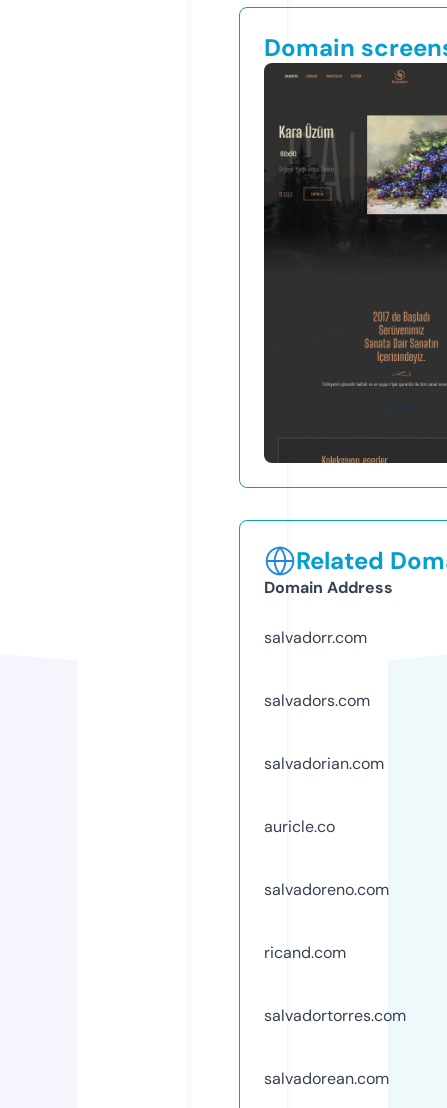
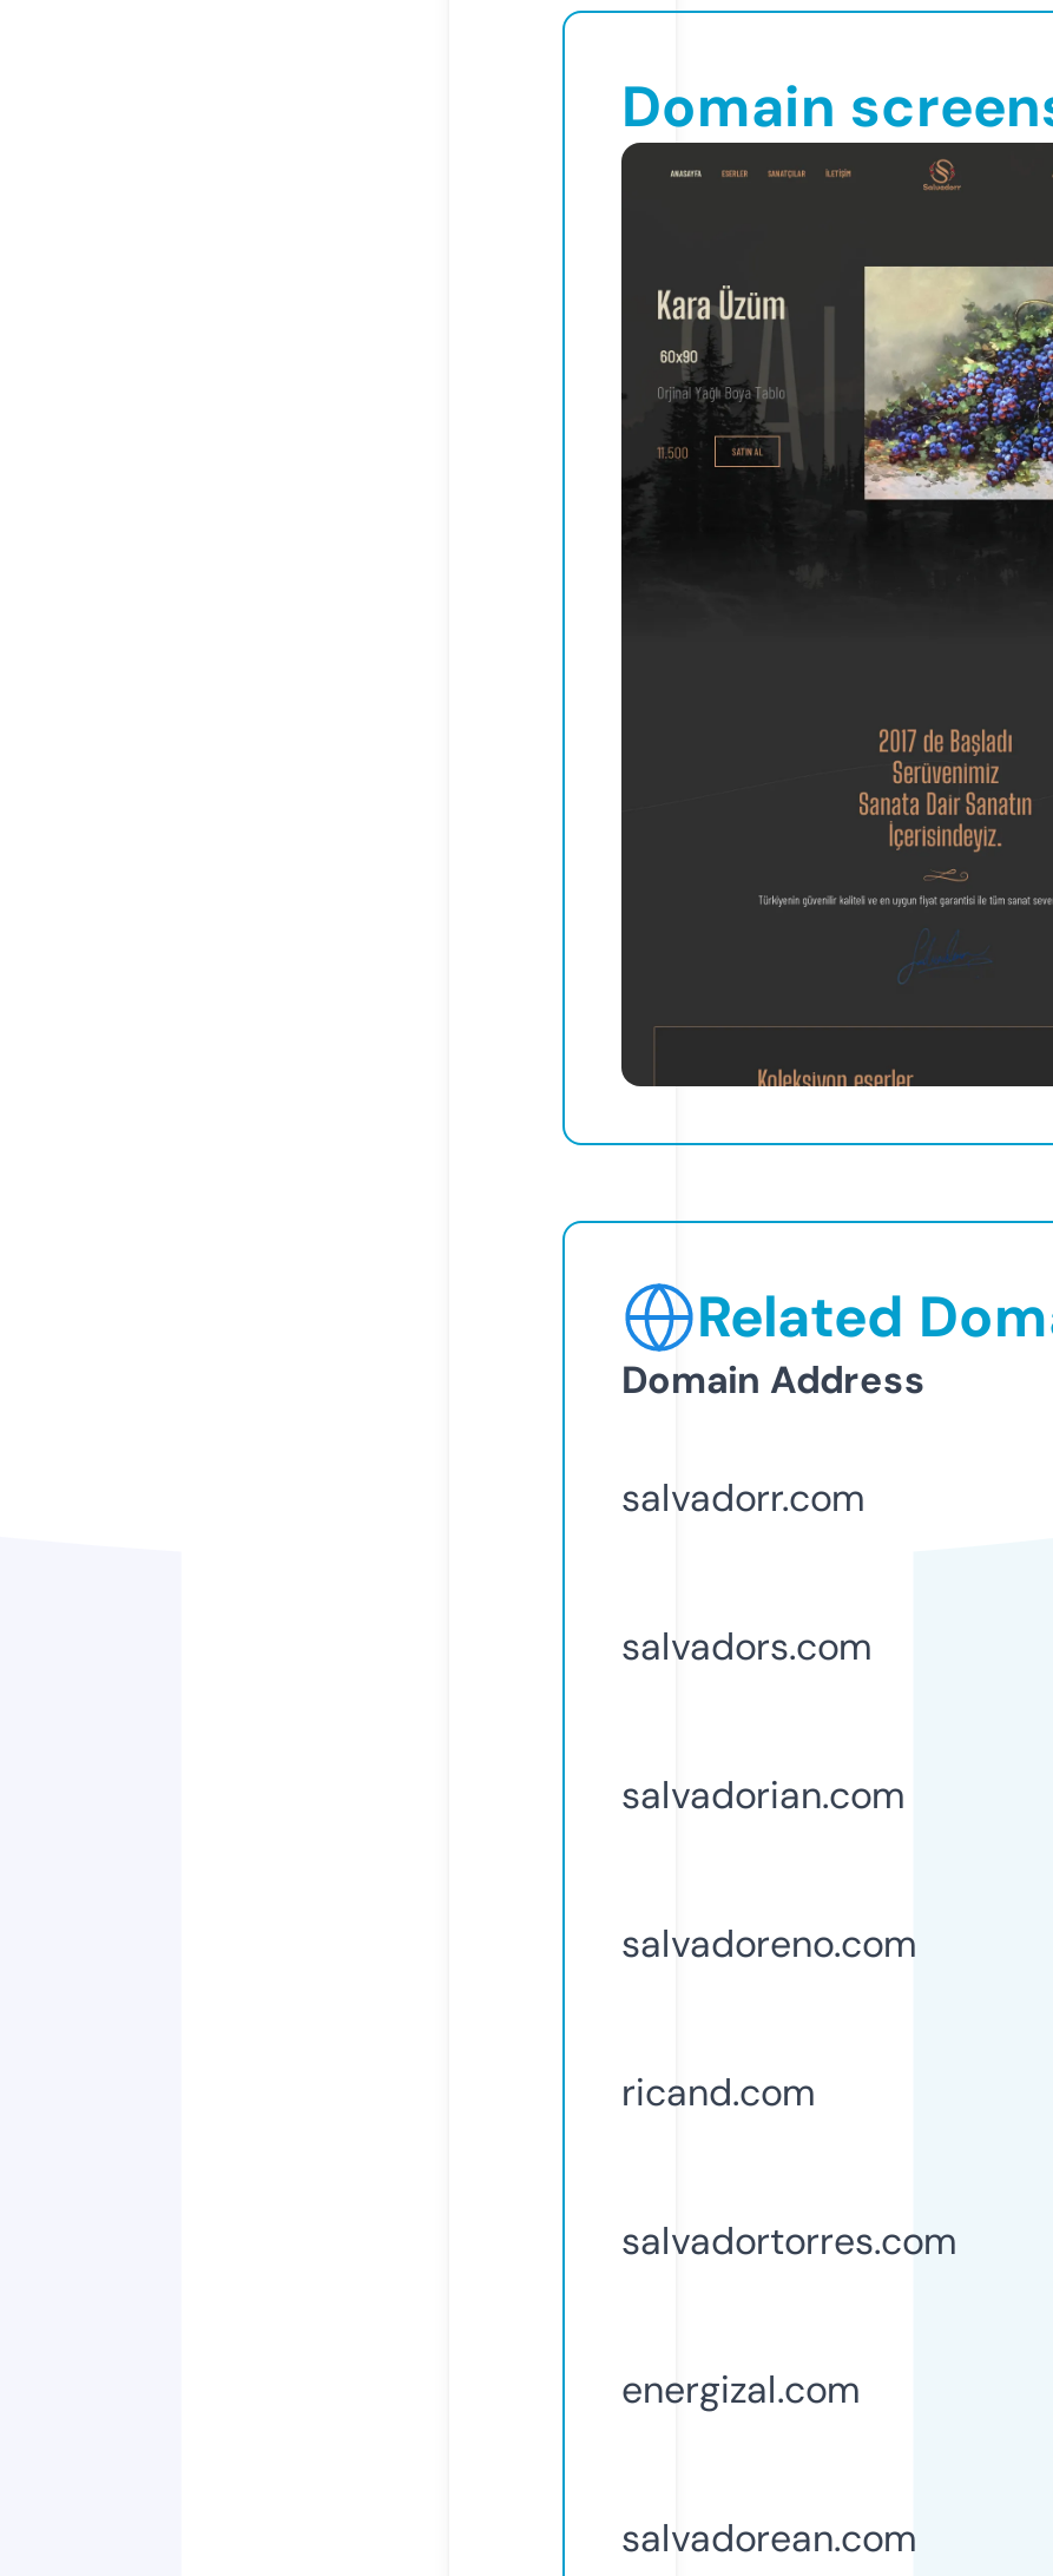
[264,816,335,837] auricle.co -> none
moved [264,879,406,1026] -> [621,1919,956,2265]: salvadoreno.com | ricand.com | salvadortorres.com
none -> [621,2364,860,2414] energizal.com

